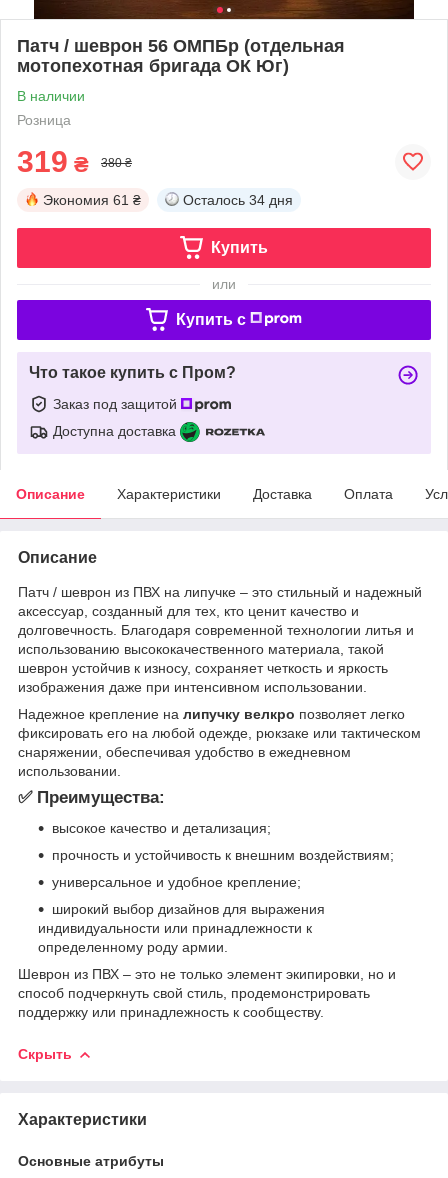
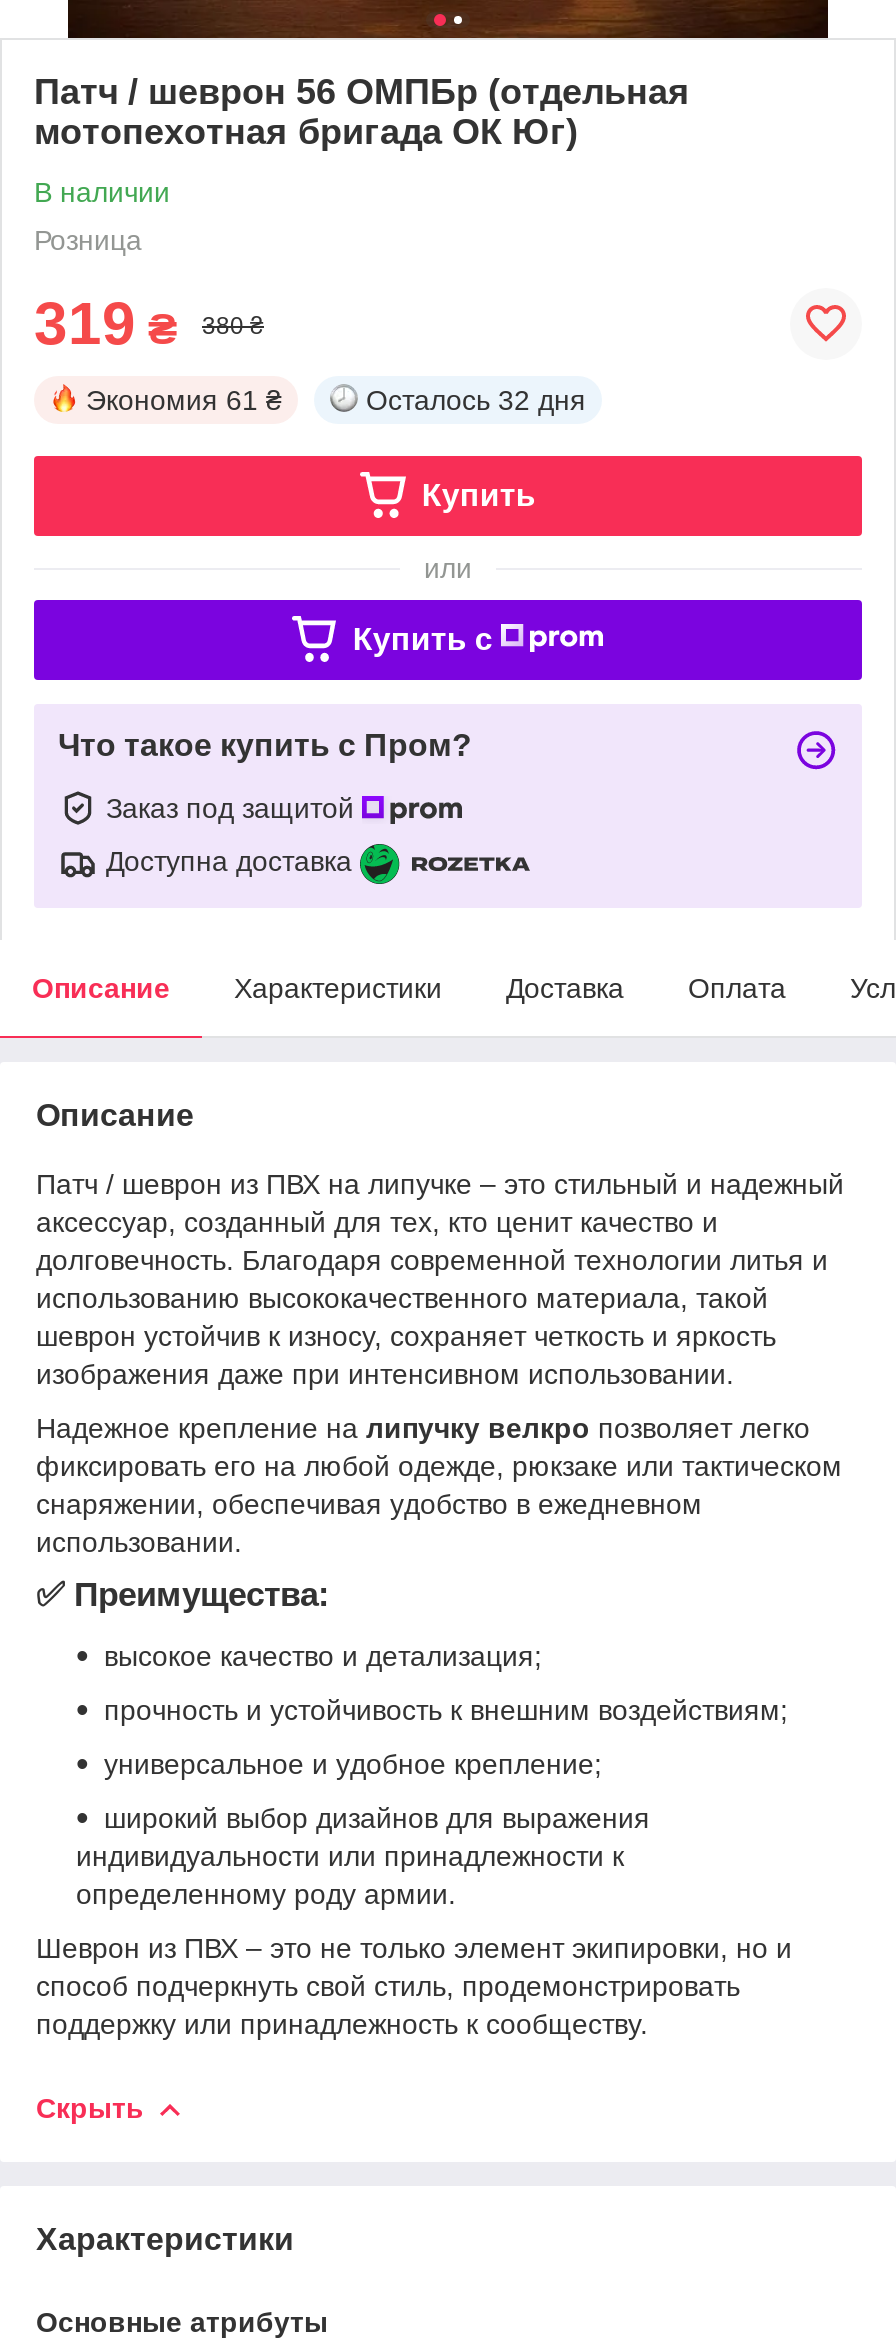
[183,192,293,208] Осталось 34 дня -> [366,384,586,416] Осталось 32 дня

